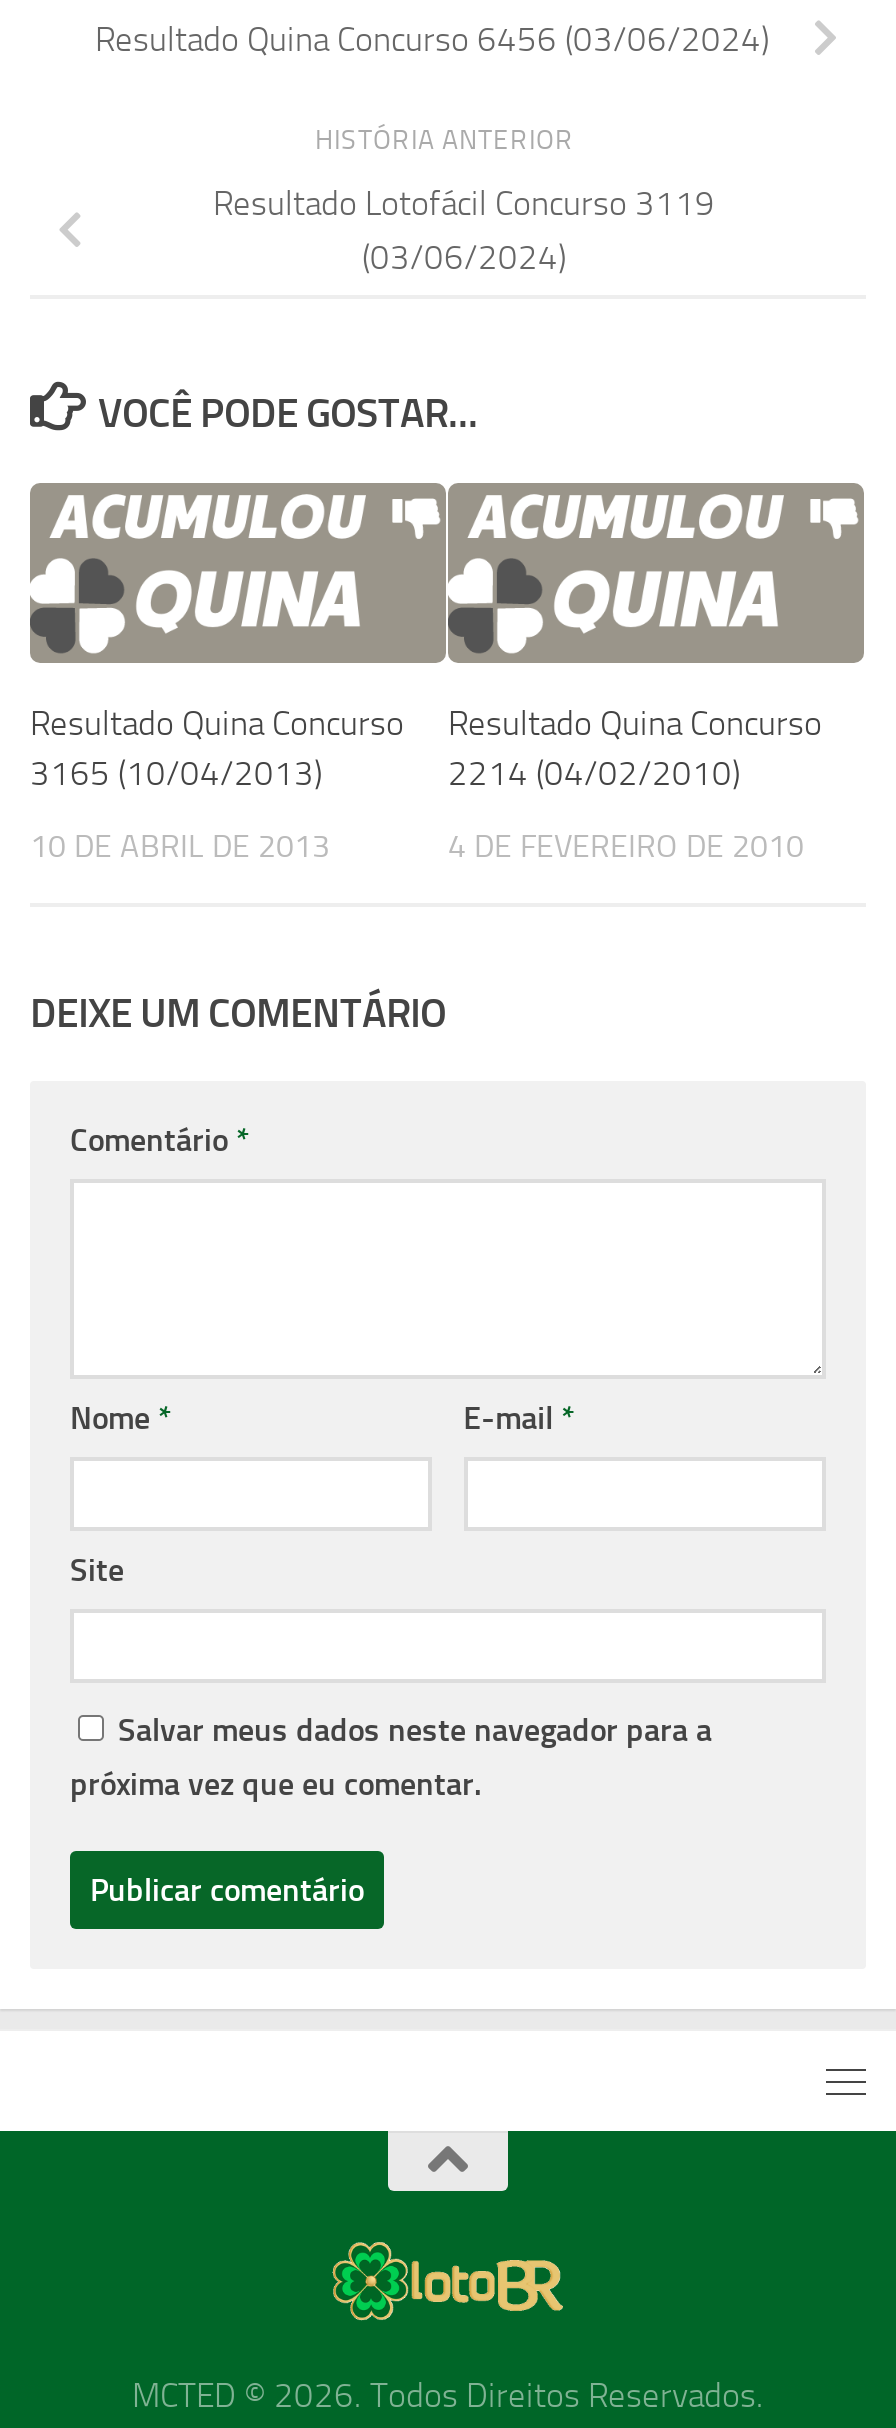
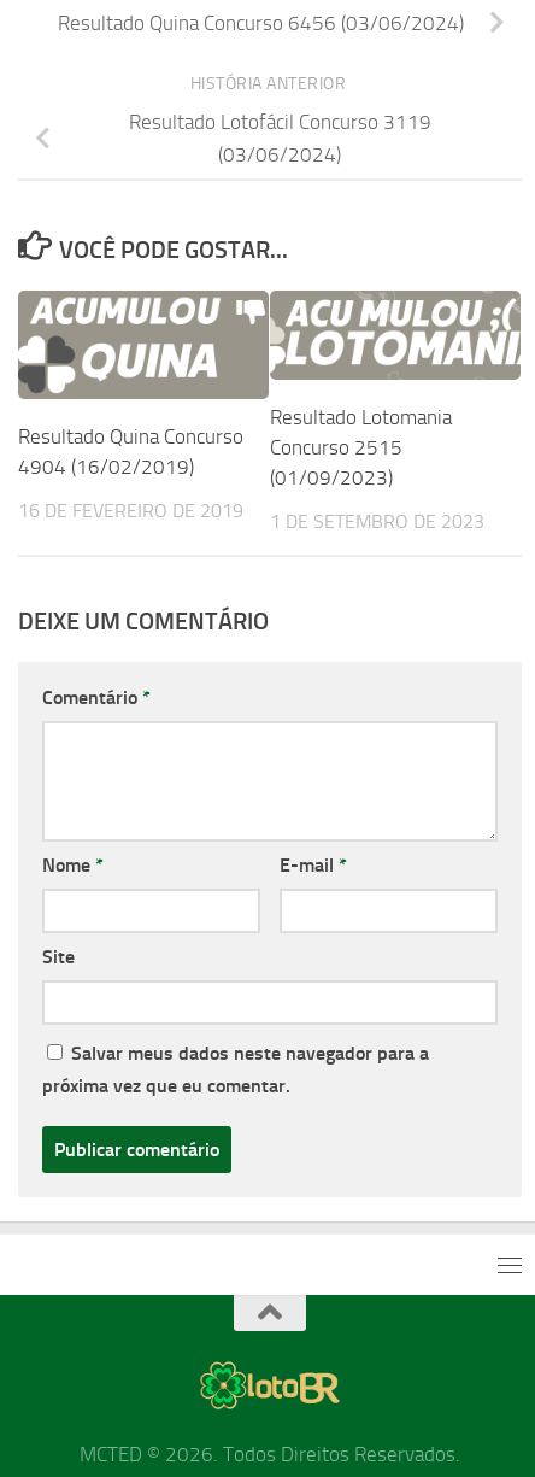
[448,494,866,793] [image] | Resultado Quina Concurso | 2214 (04/02/2010) -> [269,299,521,489] [image] | Resultado Lotomania | Concurso 2515 | (01/09/2023)
[30,753,322,793] 3165 (10/04/2013) -> [18,454,194,478] 4904 (16/02/2019)
[30,827,330,865] 10 DE ABRIL DE 2013 -> [18,499,243,521] 16 DE FEVEREIRO DE 2019
[448,827,804,865] 4 DE FEVEREIRO DE 2010 -> [270,509,484,532] 1 DE SETEMBRO DE 2023

